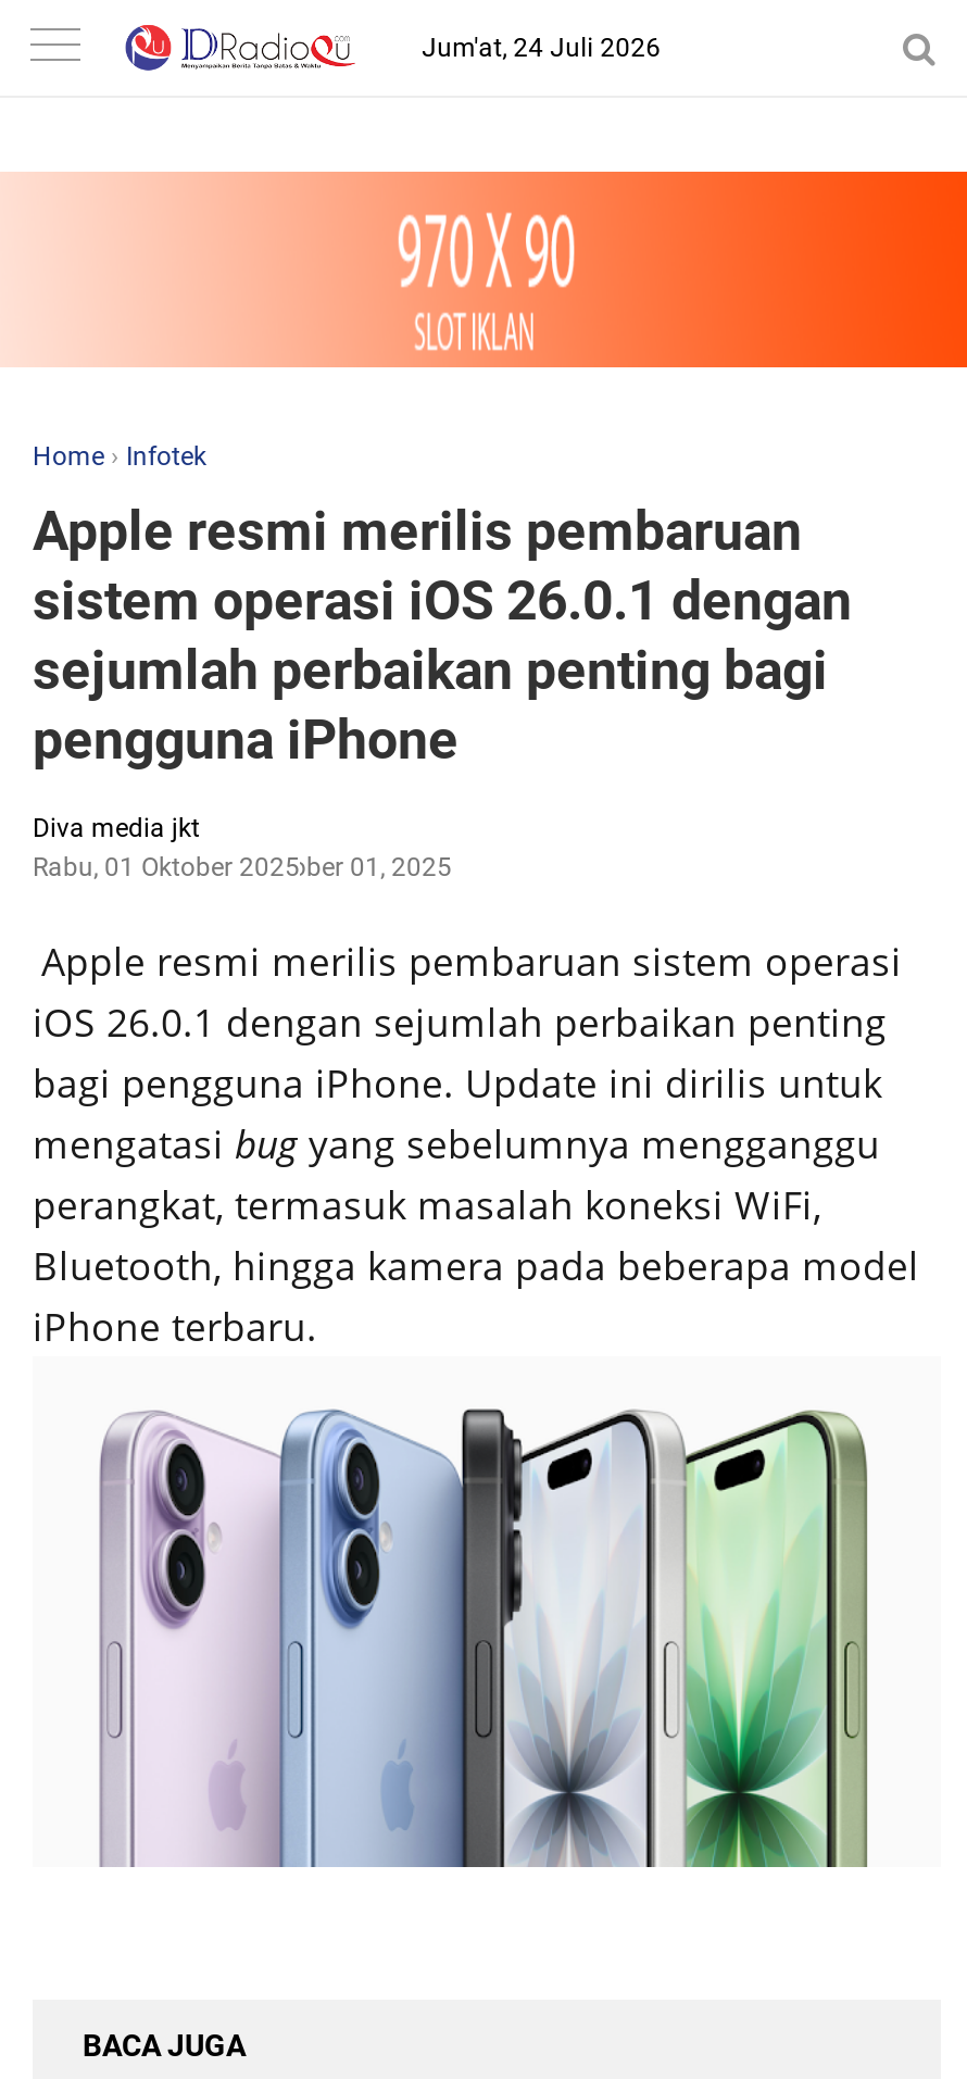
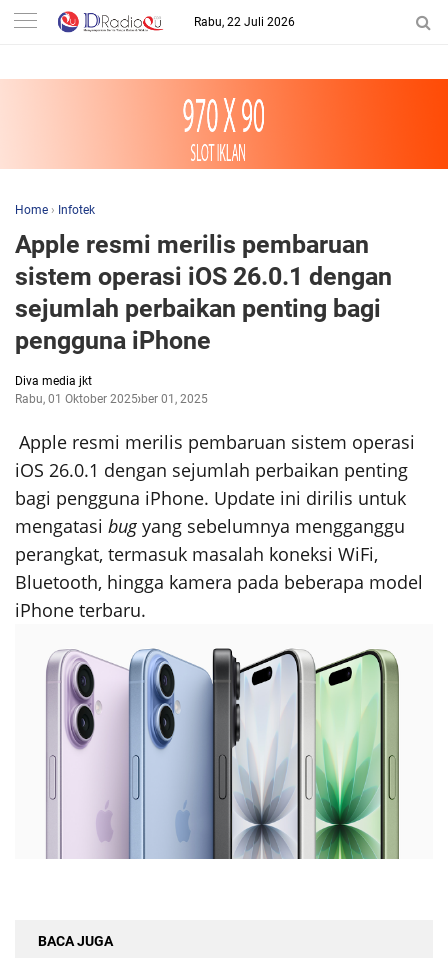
[422,33,661,63] Jum'at, 24 Juli 2026 -> [194,15,295,29] Rabu, 22 Juli 2026

